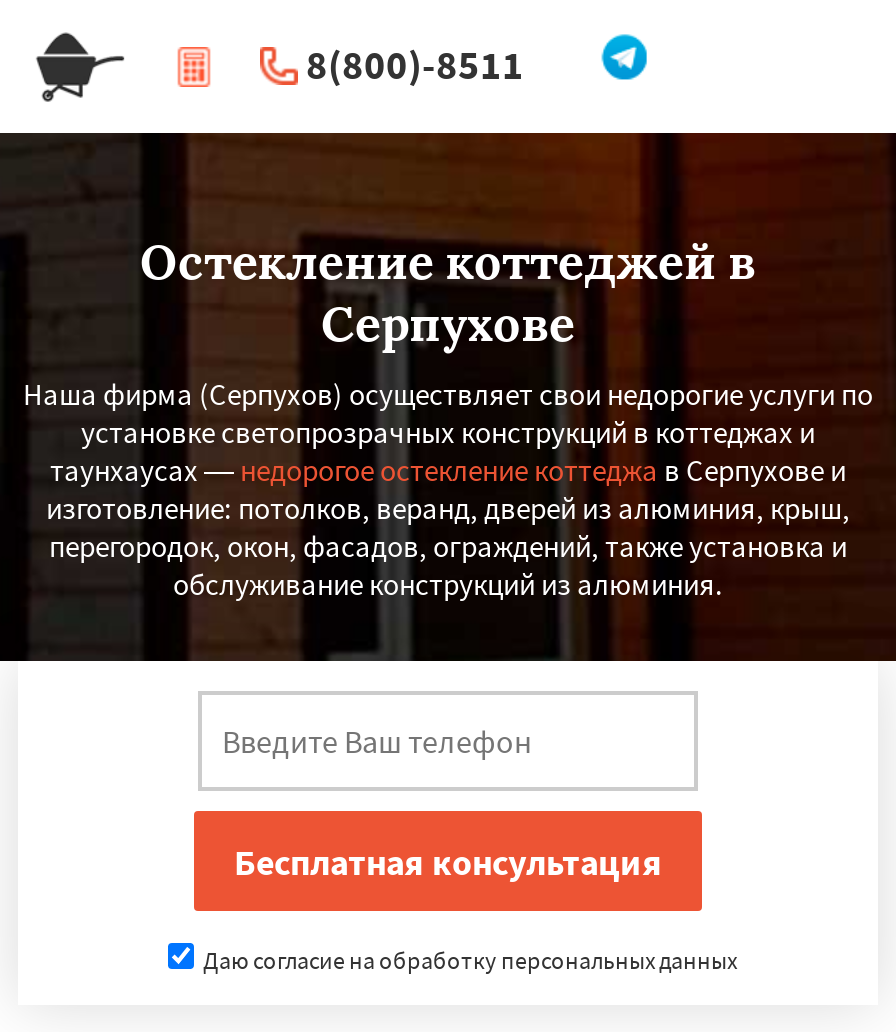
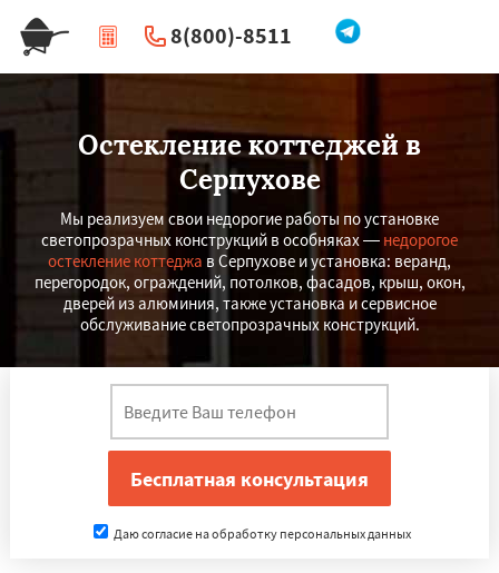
[23,375,873,603] Наша фирма (Серпухов) осуществляет свои недорогие услуги по | установке светопрозрачных конструкций в коттеджах и | таунхаусах — недорогое остекление коттеджа в Серпухове и | изготовление: потолков, веранд, дверей из алюминия, крыш, | перегородок, окон, фасадов, ограждений, также установка и | обслуживание конструкций из алюминия. -> [34,208,465,335] Мы реализуем свои недорогие работы по установке | светопрозрачных конструкций в особняках — недорогое | остекление коттеджа в Серпухове и установка: веранд, | перегородок, ограждений, потолков, фасадов, крыш, окон, | дверей из алюминия, также установка и сервисное | обслуживание светопрозрачных конструкций.

